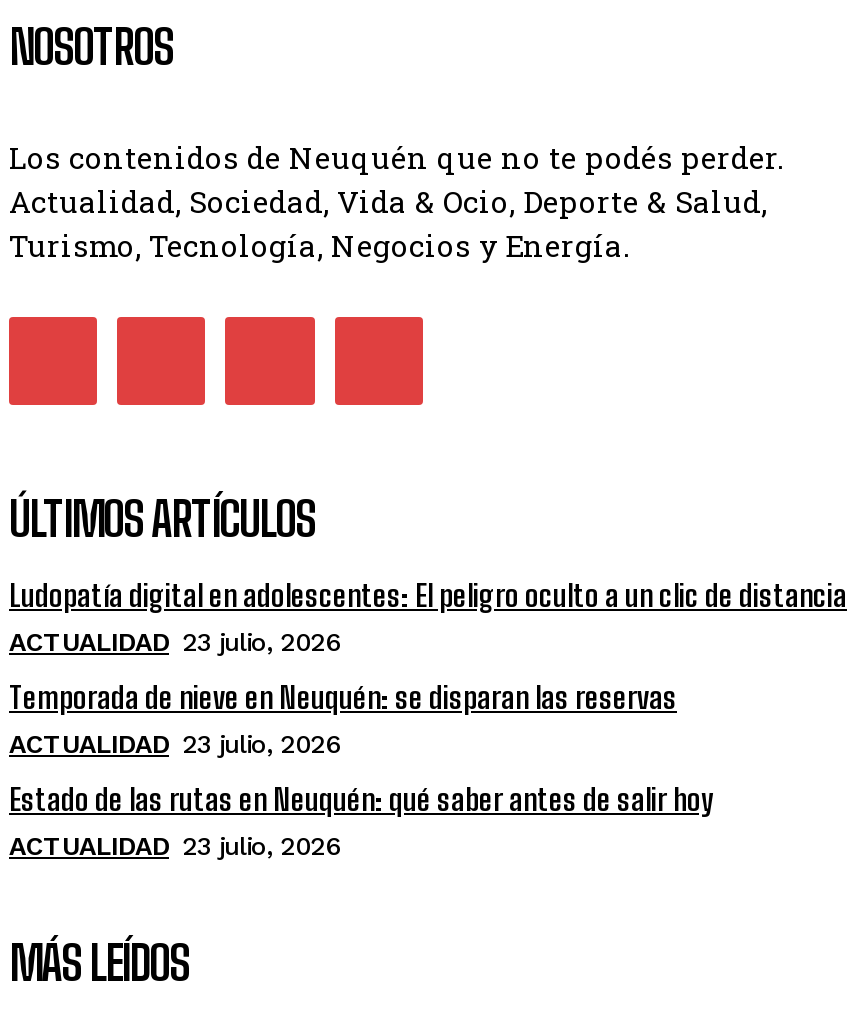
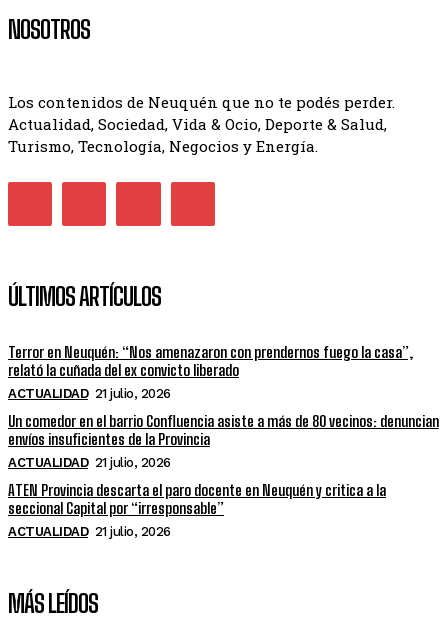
[9,577,847,657] Ludopatía digital en adolescentes: El peligro oculto a un clic de distancia | ACTUALIDAD 23 julio, 2026 -> [8,343,413,401] Terror en Neuquén: “Nos amenazaron con prendernos fuego la casa”, | relató la cuñada del ex convicto liberado | ACTUALIDAD 21 julio, 2026
[9,679,677,759] Temporada de nieve en Neuquén: se disparan las reservas | ACTUALIDAD 23 julio, 2026 -> [8,412,439,470] Un comedor en el barrio Confluencia asiste a más de 80 vecinos: denuncian | envíos insuficientes de la Provincia | ACTUALIDAD 21 julio, 2026
[9,781,713,861] Estado de las rutas en Neuquén: qué saber antes de salir hoy | ACTUALIDAD 23 julio, 2026 -> [8,481,386,539] ATEN Provincia descarta el paro docente en Neuquén y critica a la | seccional Capital por “irresponsable” | ACTUALIDAD 21 julio, 2026

